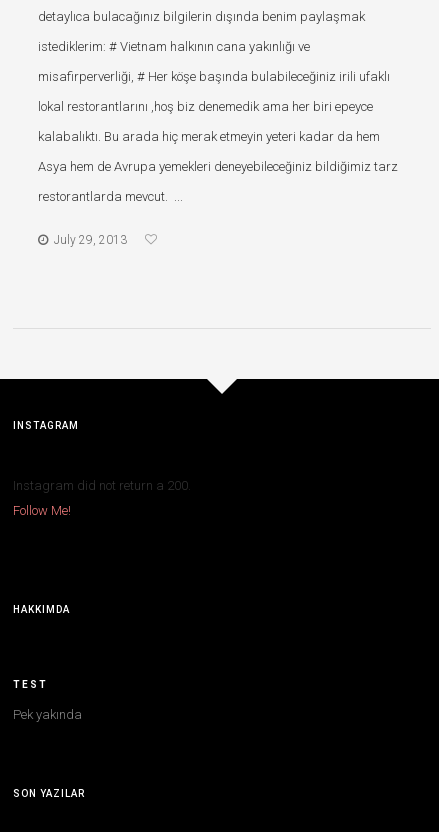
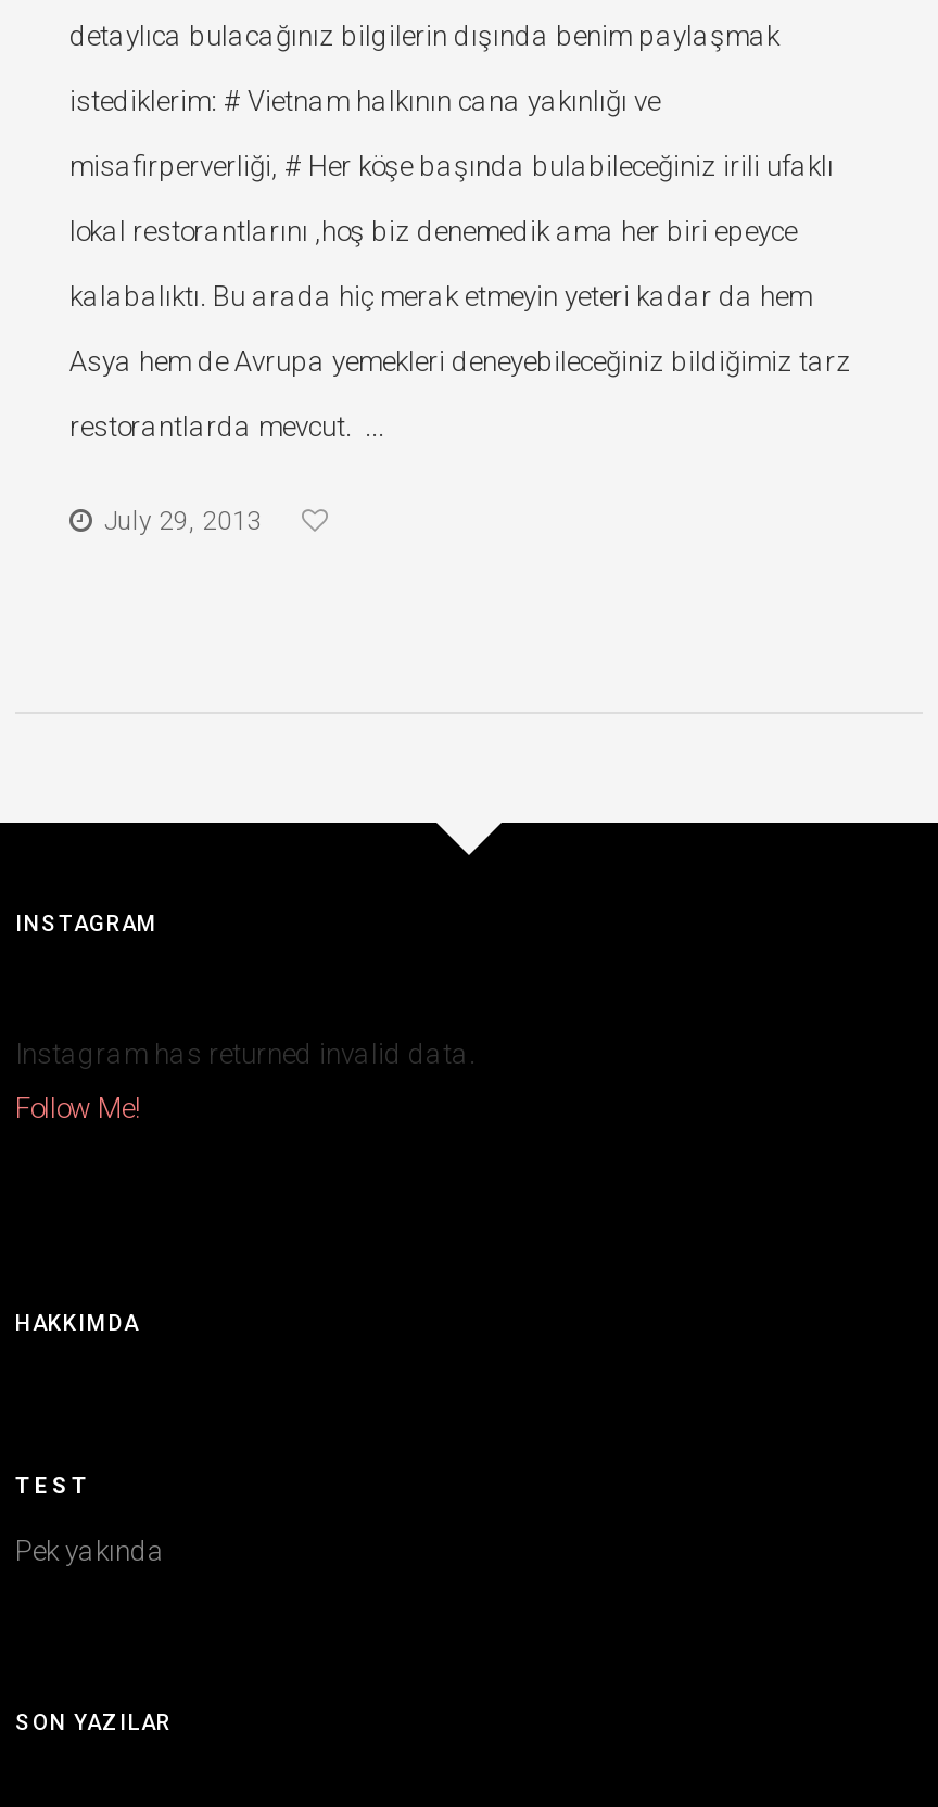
[13,478,191,493] Instagram did not return a 200. -> [15,1037,476,1069] Instagram has returned invalid data.

